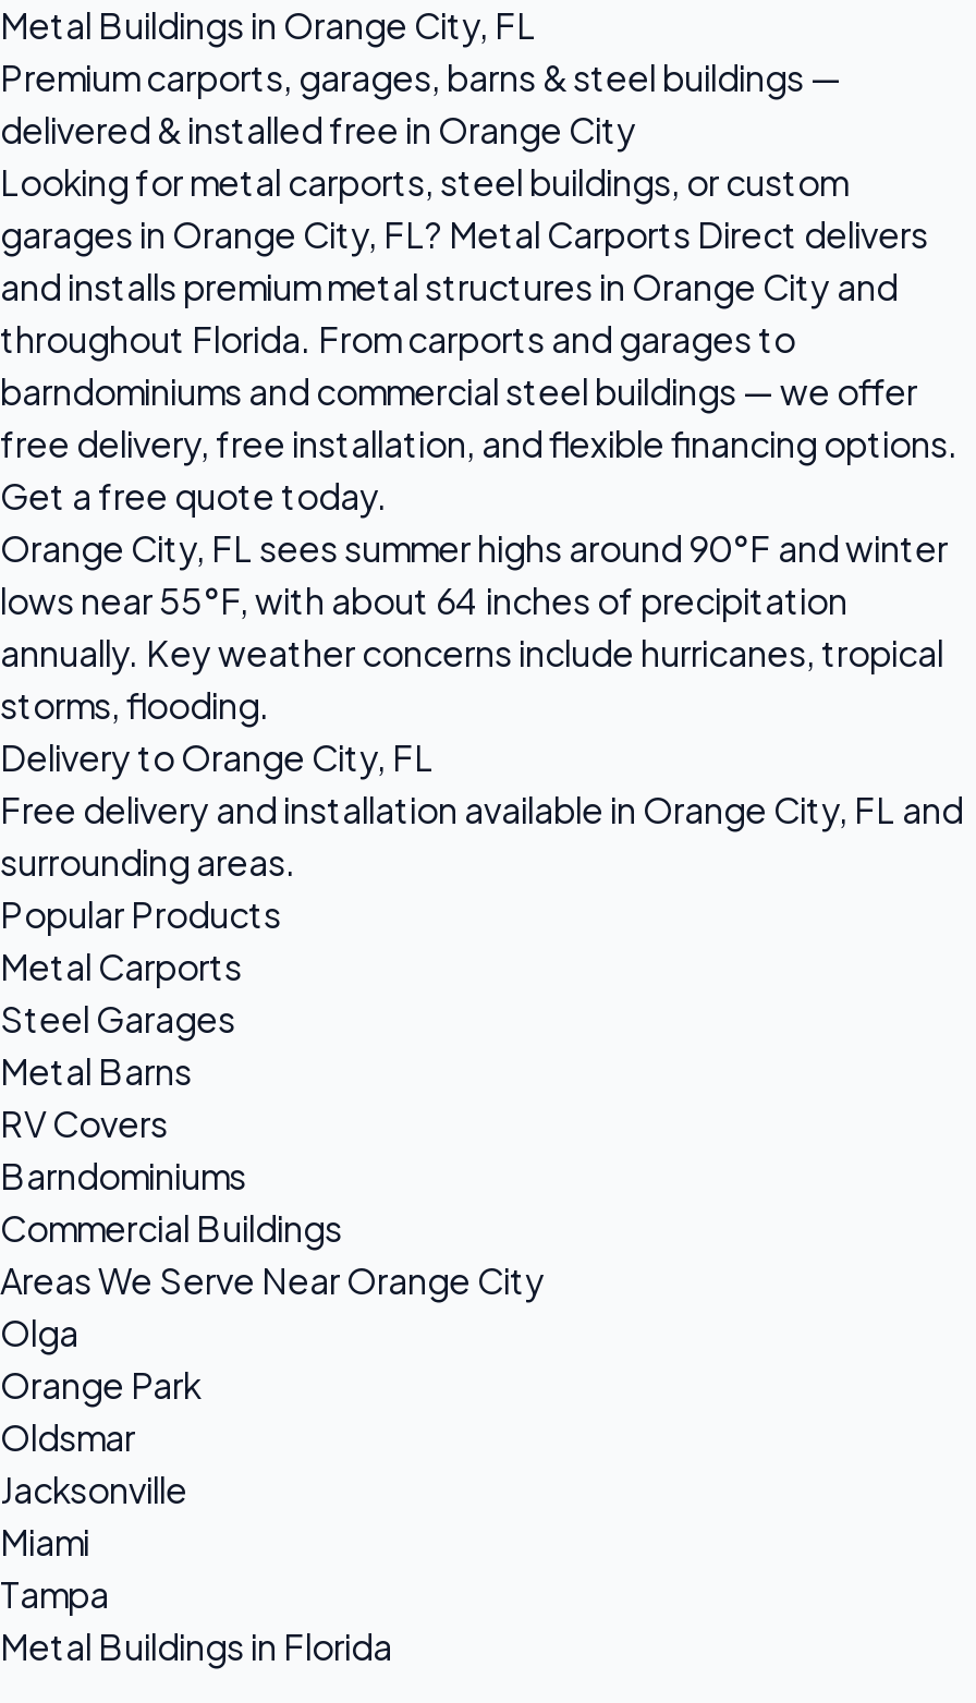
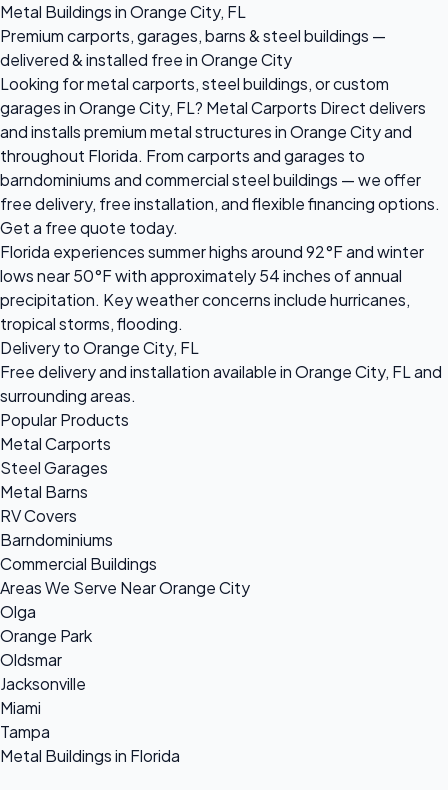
[0,525,948,728] Orange City, FL sees summer highs around 90°F and winter | lows near 55°F, with about 64 inches of precipitation | annually. Key weather concerns include hurricanes, tropical | storms, flooding. -> [0,241,424,334] Florida experiences summer highs around 92°F and winter | lows near 50°F with approximately 54 inches of annual | precipitation. Key weather concerns include hurricanes, | tropical storms, flooding.

